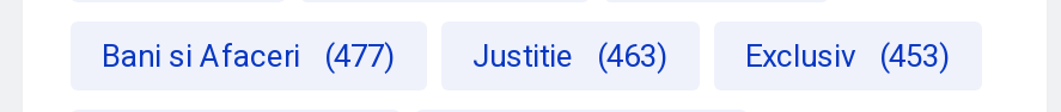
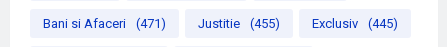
[102,38,396,73] Bani si Afaceri (477) -> [43,16,166,31] Bani si Afaceri (471)
[472,38,669,73] Justitie (463) -> [198,16,280,31] Justitie (455)
[745,38,951,73] Exclusiv (453) -> [312,16,398,31] Exclusiv (445)

